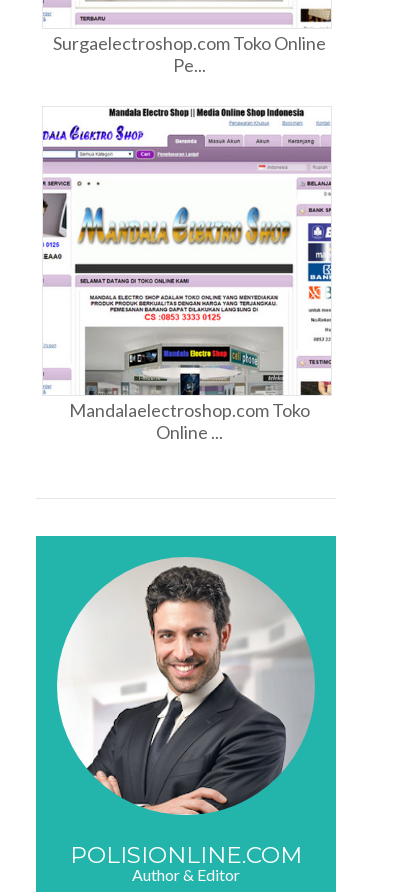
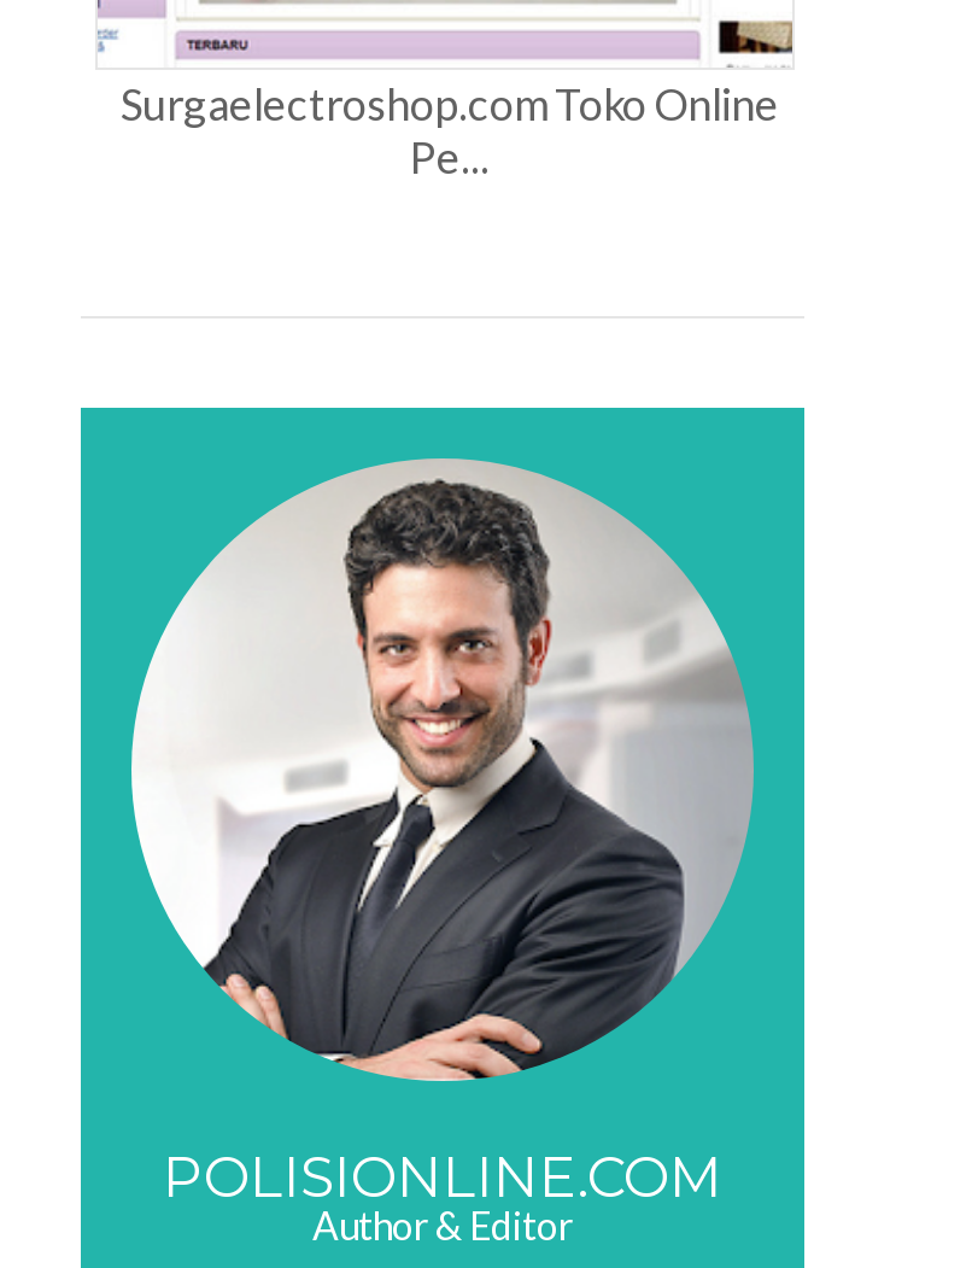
[42,107,332,443] [image] | Mandalaelectroshop.com Toko | Online ... -> none

